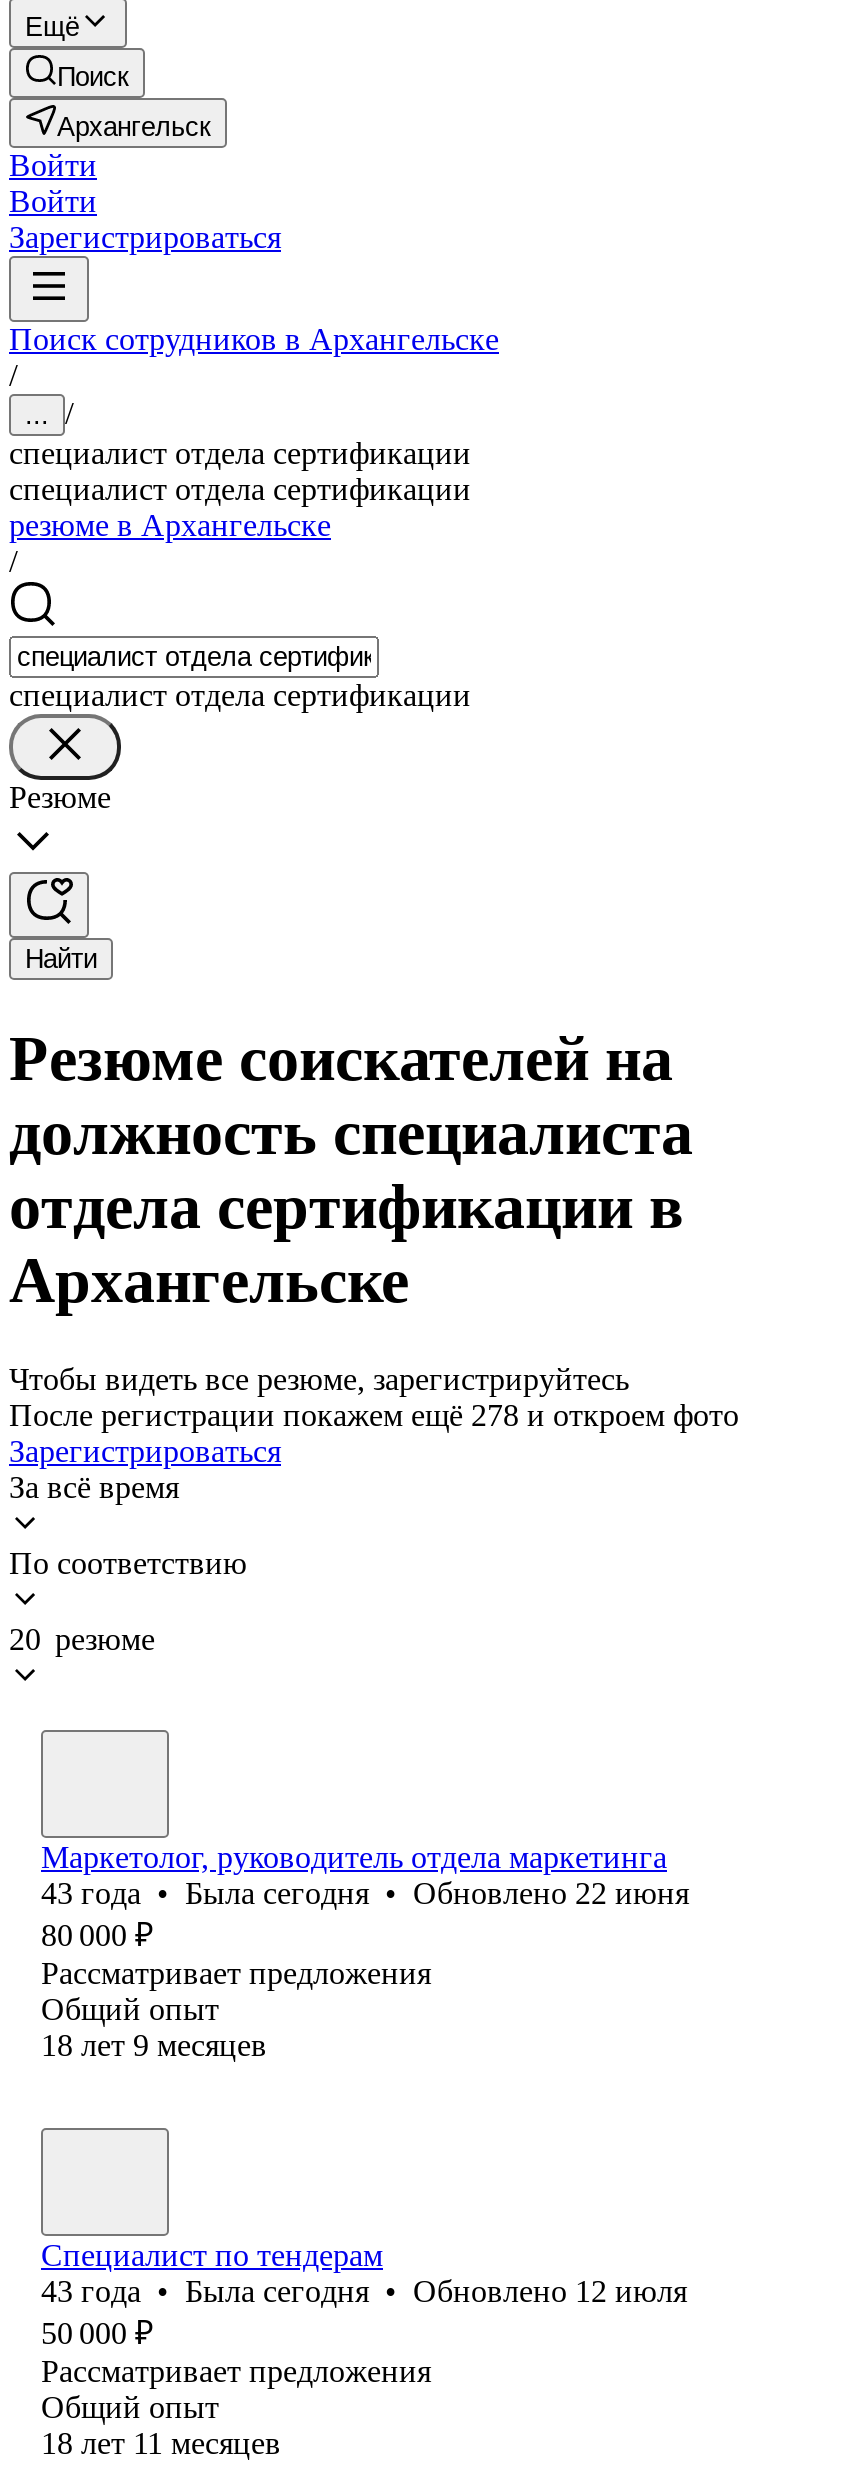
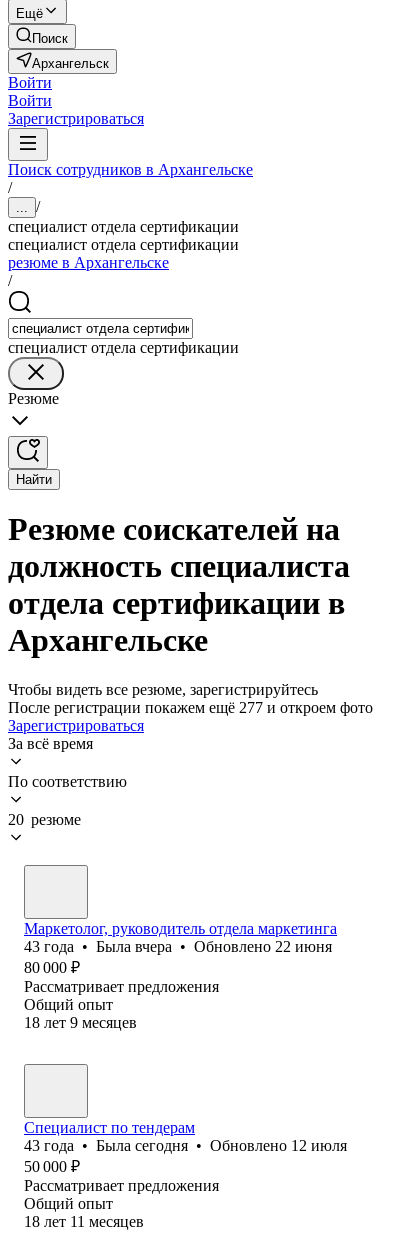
[9,1398,739,1432] После регистрации покажем ещё 278 и откроем фото -> [8,699,373,716] После регистрации покажем ещё 277 и откроем фото
[41,1876,689,1910] 43 года • Была сегодня • Обновлено 22 июня -> [24,938,332,955] 43 года • Была вчера • Обновлено 22 июня

